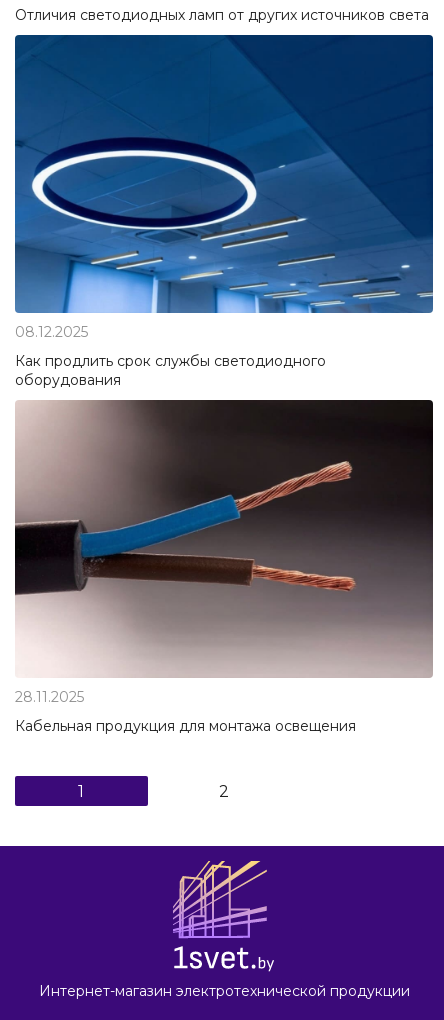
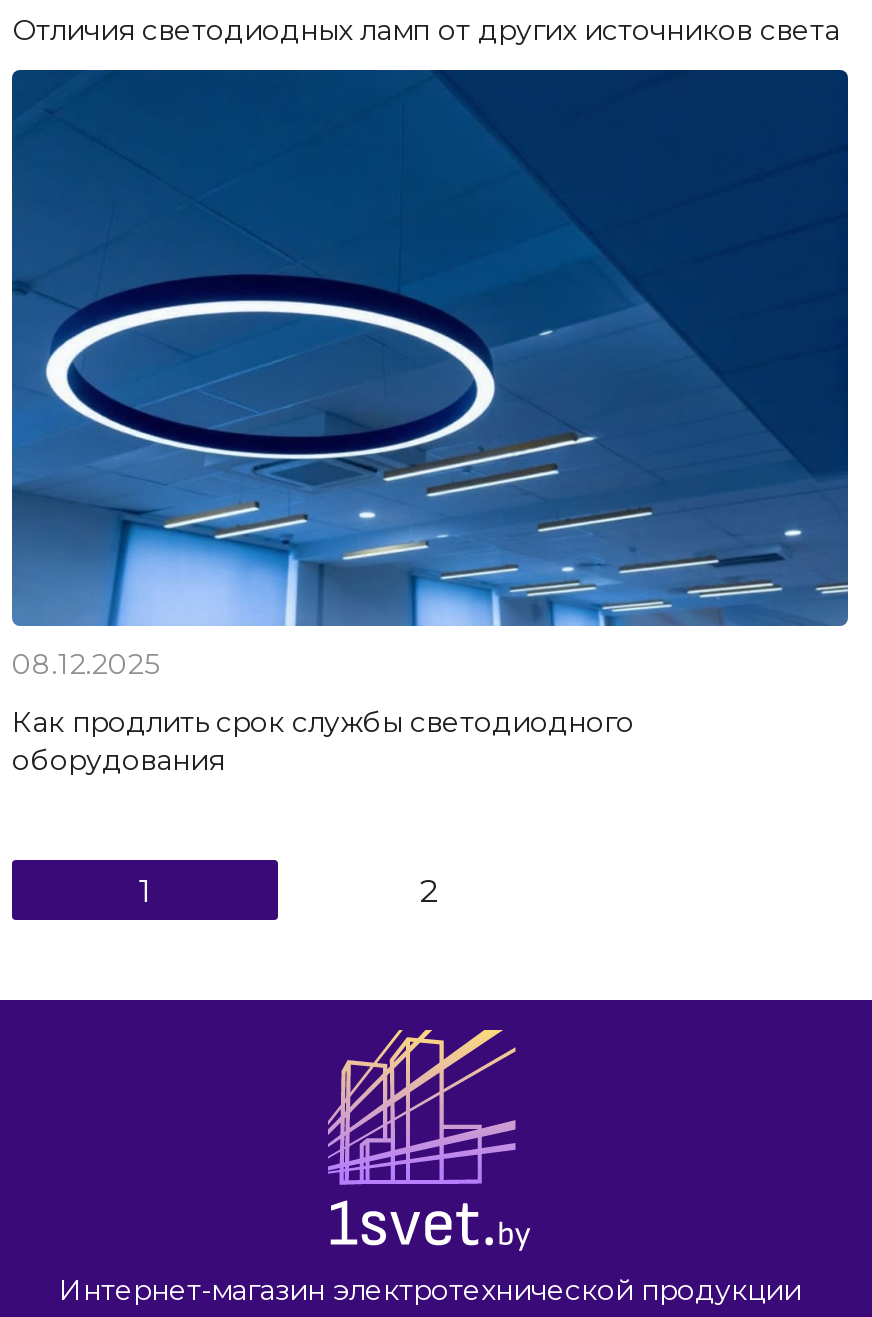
[14,399,433,735] [image] | 28.11.2025 | Кабельная продукция для монтажа освещения -> none

